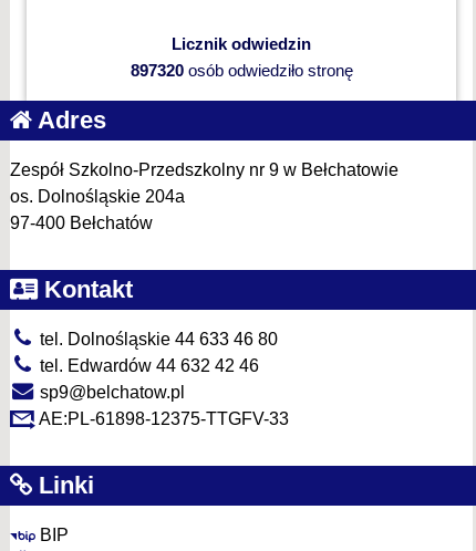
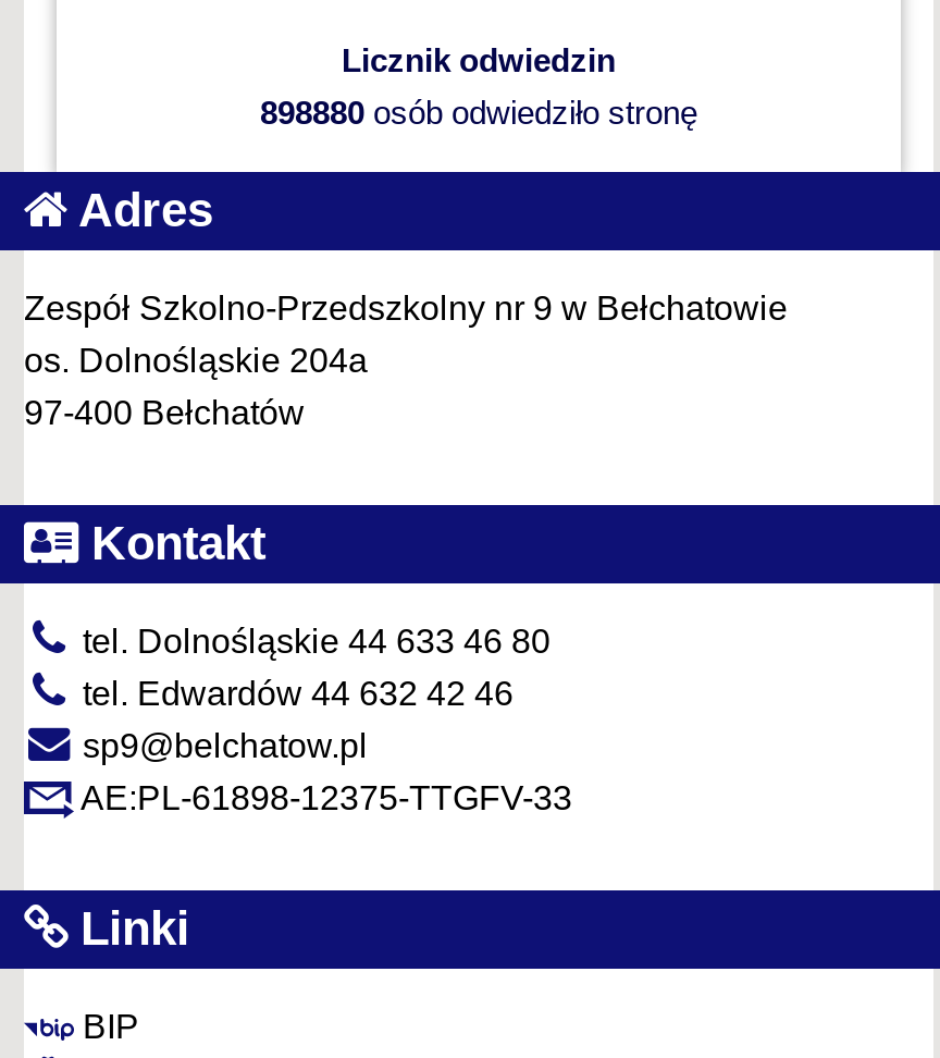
[130,61,353,79] 897320 osób odwiedziło stronę -> [260,93,697,130] 898880 osób odwiedziło stronę

